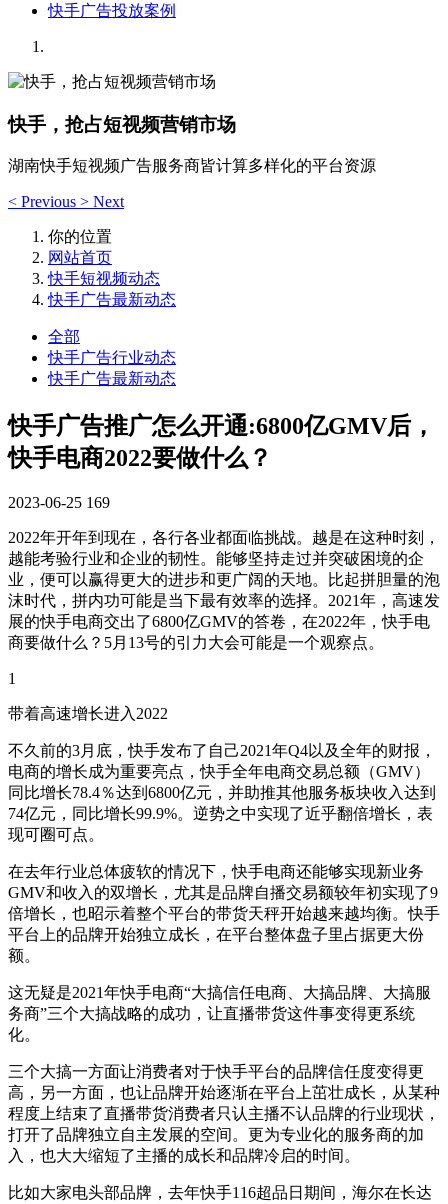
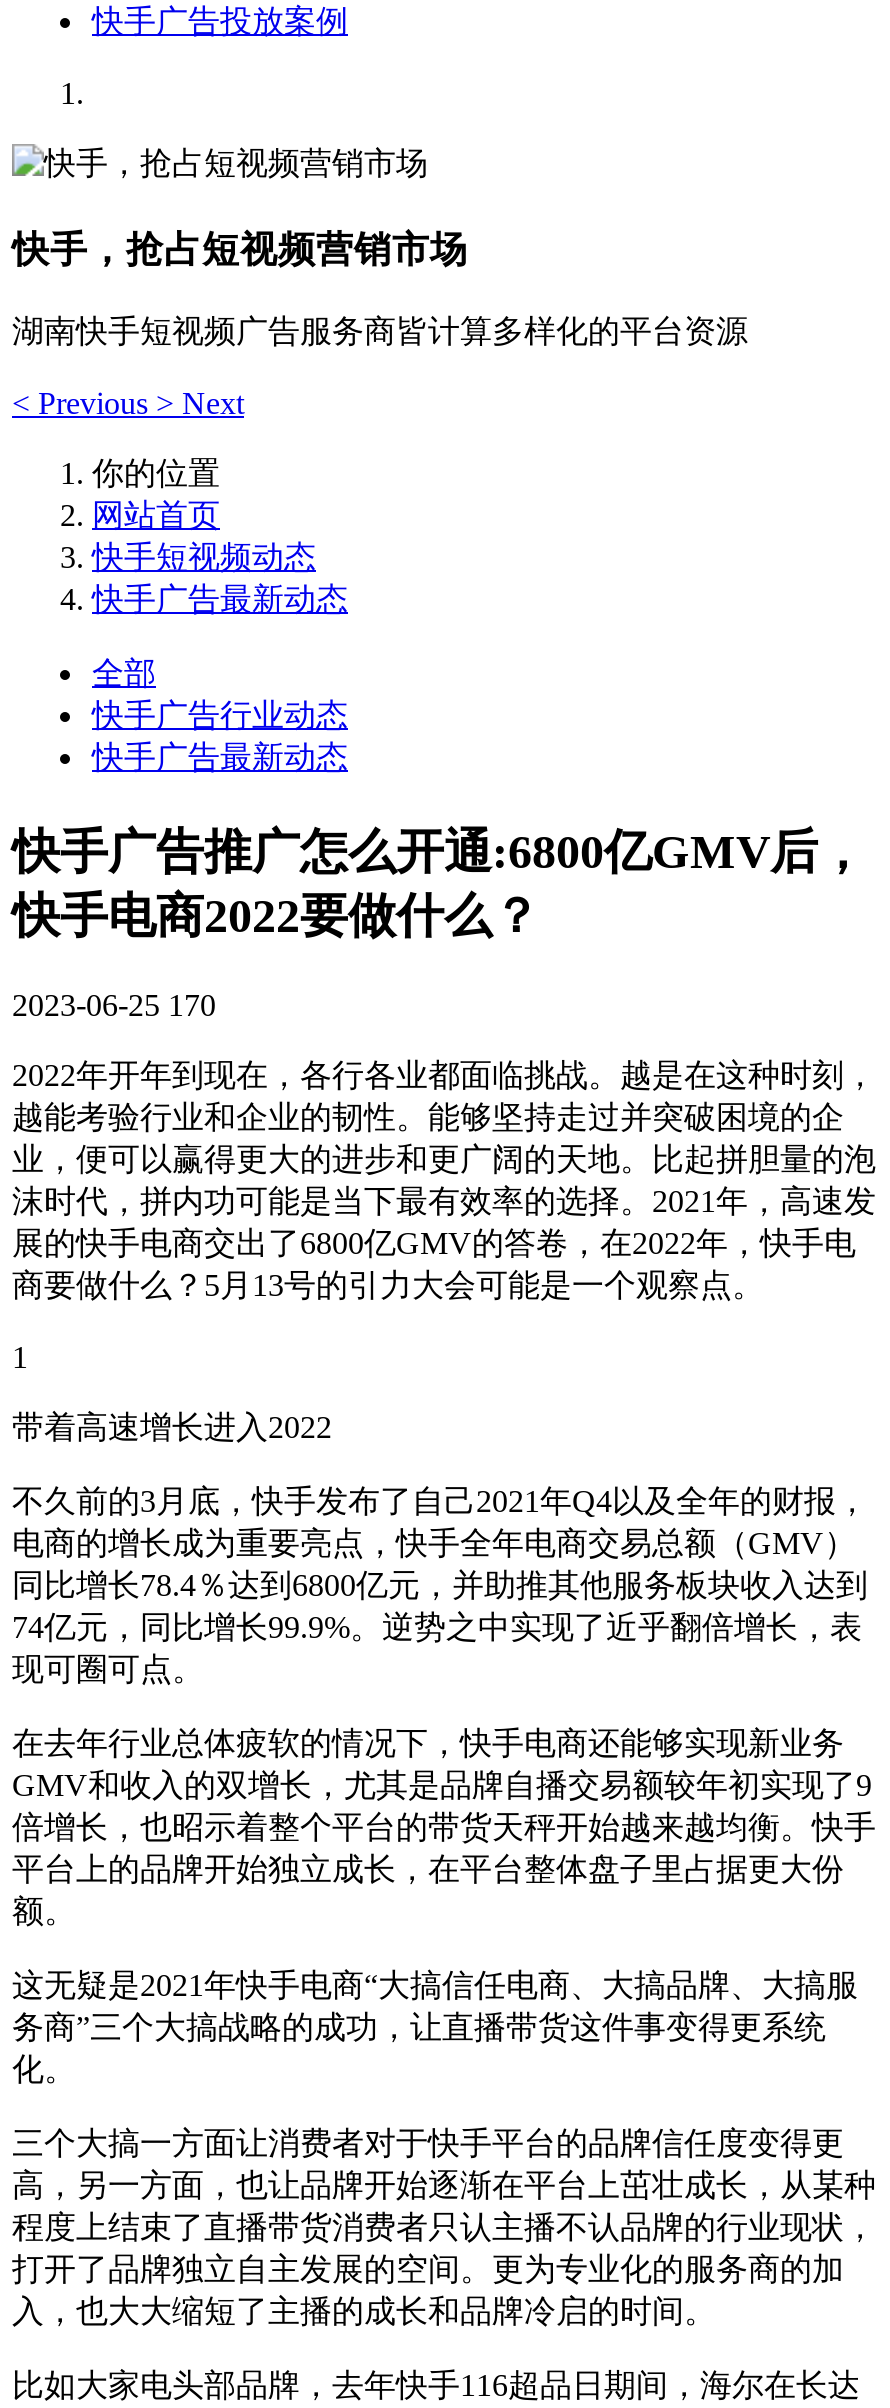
[8,494,110,511] 2023-06-25 169 -> [12,988,216,1022] 2023-06-25 170

